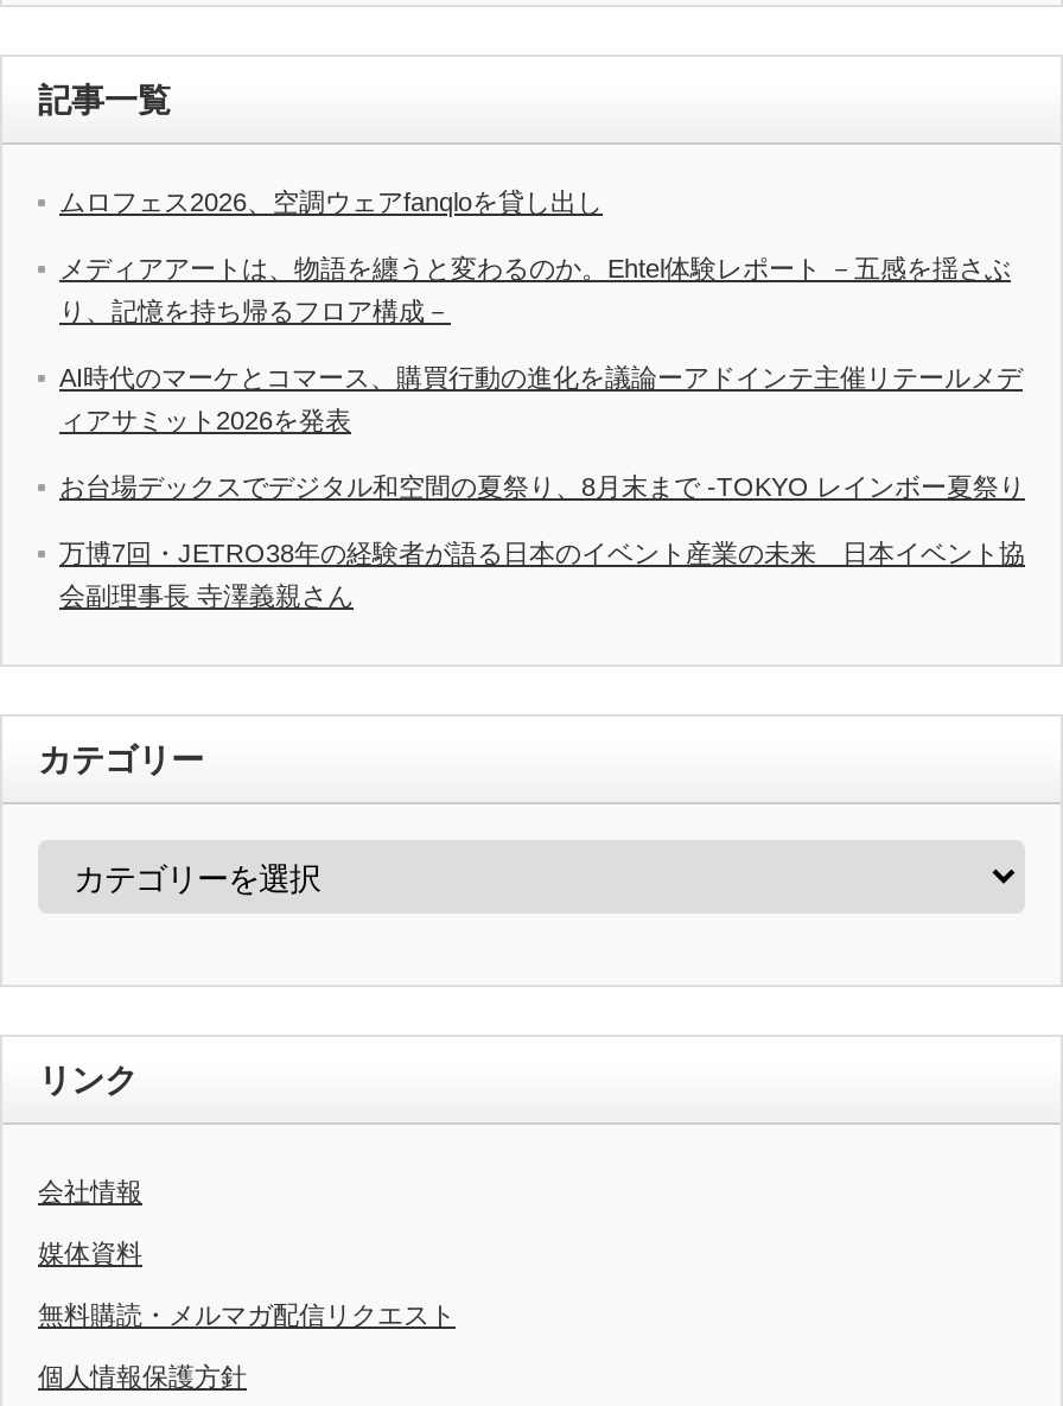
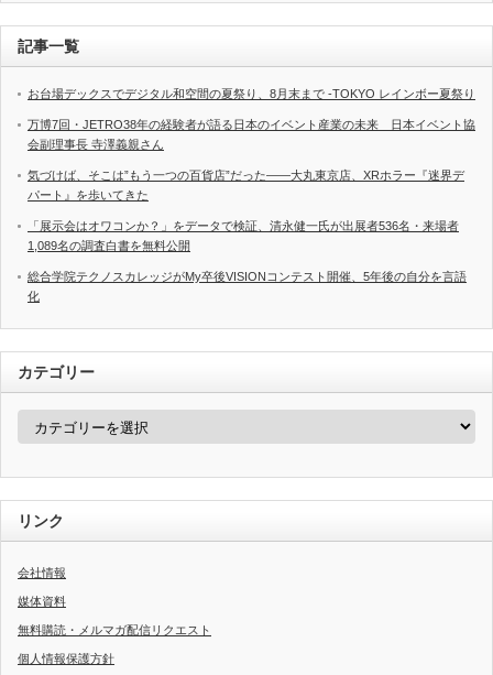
[59,187,1023,434] ムロフェス2026、空調ウェアfanqloを貸し出し | メディアアートは、物語を纏うと変わるのか。Ehtel体験レポート －五感を揺さぶ | り、記憶を持ち帰るフロア構成－ | AI時代のマーケとコマース、購買行動の進化を議論ーアドインテ主催リテールメデ | ィアサミット2026を発表 -> none
moved [59,472,1025,610] -> [28,87,475,151]: お台場デックスでデジタル和空間の夏祭り、8月末まで -TOKYO レインボー夏祭り | 万博7回・JETRO38年の経験者が語る日本のイベント産業の未来 日本イベント協 | 会副理事長 寺澤義親さん
none -> [28,168,467,303] 気づけば、そこは”もう一つの百貨店”だった――大丸東京店、XRホラー『迷界デ | パート』を歩いてきた | 「展示会はオワコンか？」をデータで検証、清永健一氏が出展者536名・来場者 | 1,089名の調査白書を無料公開 | 総合学院テクノスカレッジがMy卒後VISIONコンテスト開催、5年後の自分を言語 | 化

